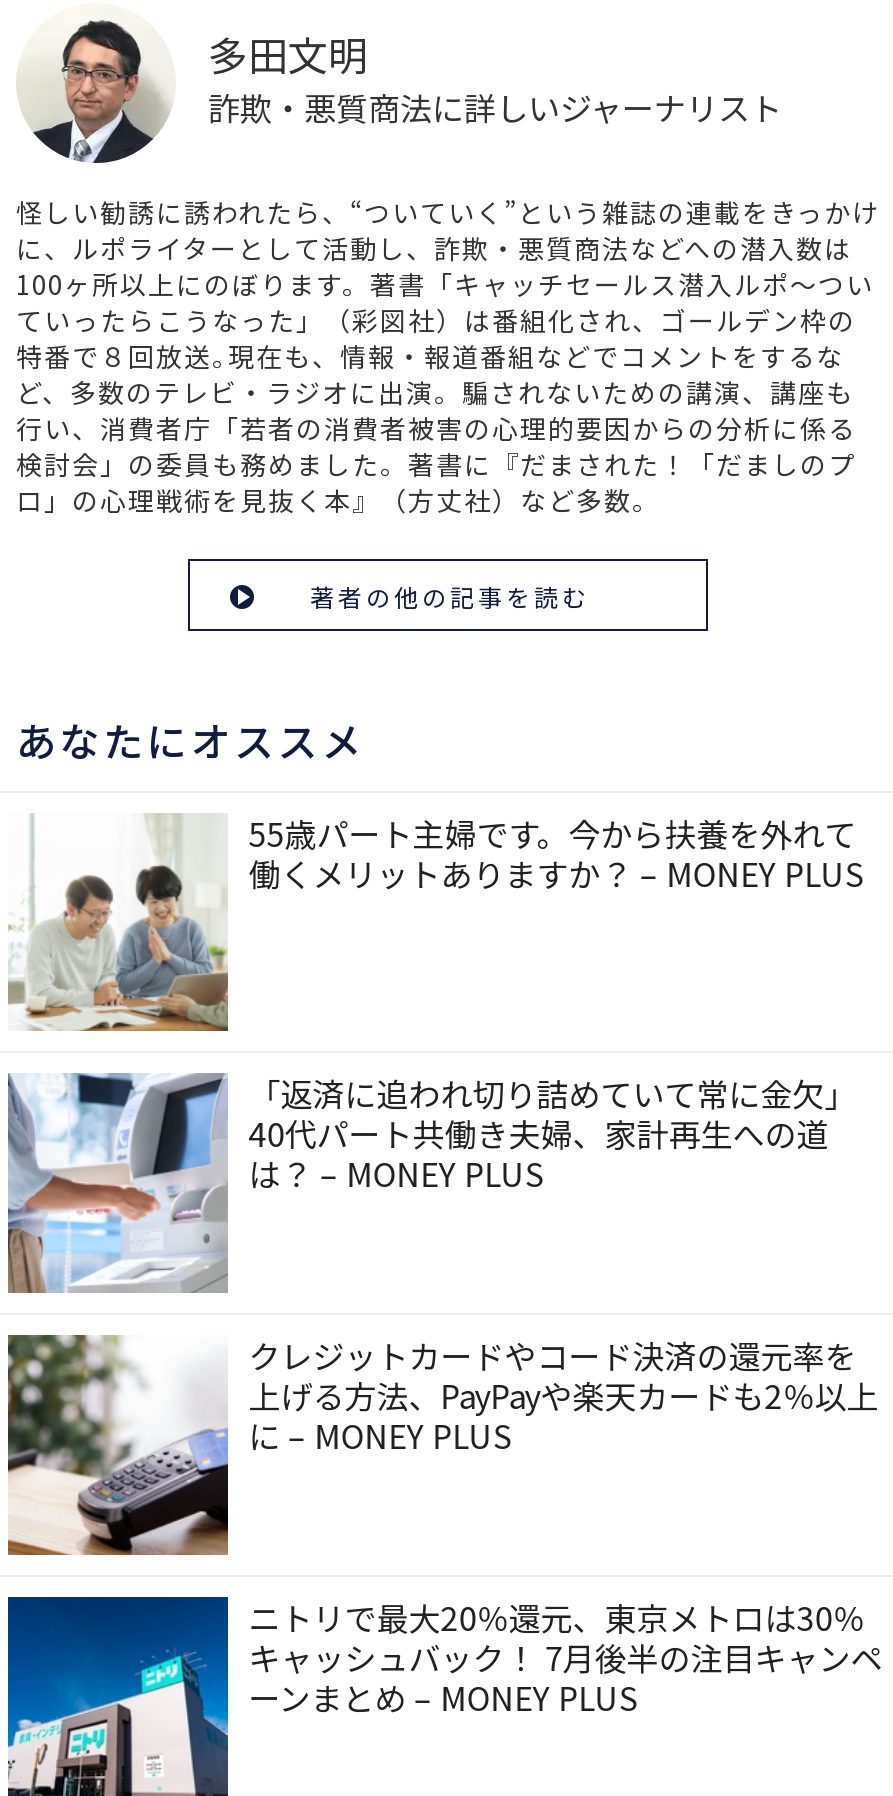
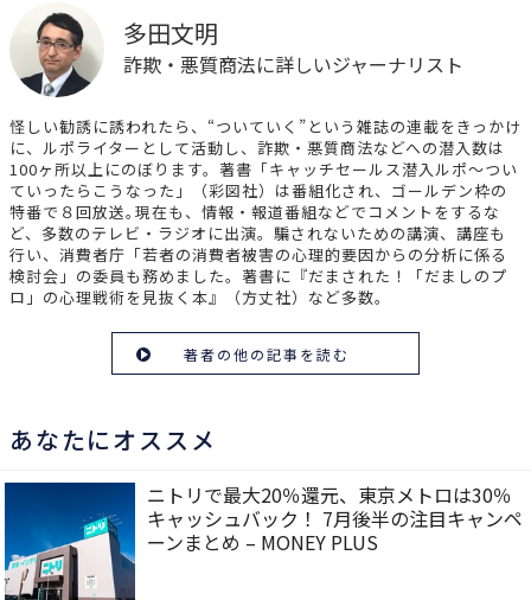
[8,808,864,1033] [image] | 55歳パート主婦です。今から扶養を外れて | 働くメリットありますか？ – MONEY PLUS -> none
[6,1070,856,1295] [image] | 「返済に追われ切り詰めていて常に金欠」 | 40代パート共働き夫婦、家計再生への道 | は？ – MONEY PLUS -> none
[6,1331,878,1557] [image] | クレジットカードやコード決済の還元率を | 上げる方法、PayPayや楽天カードも2％以上 | に – MONEY PLUS -> none

